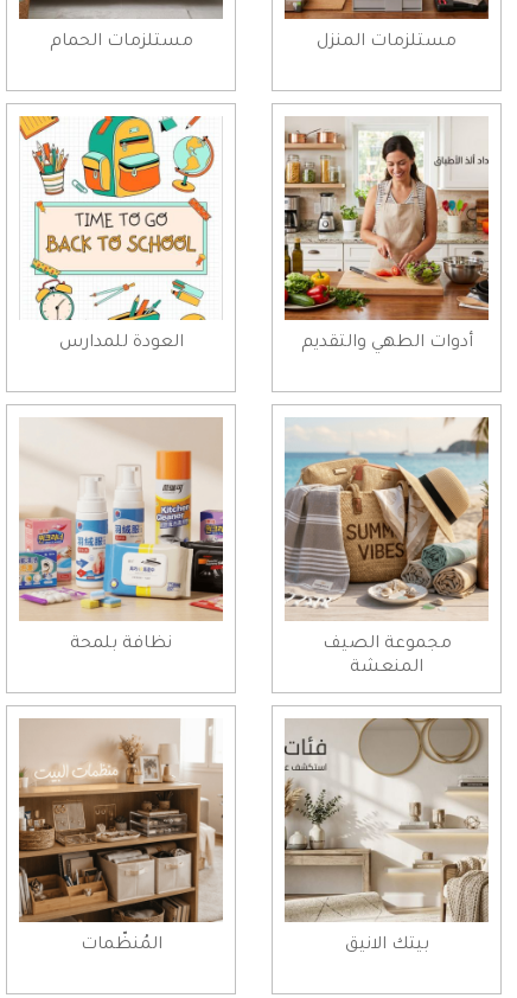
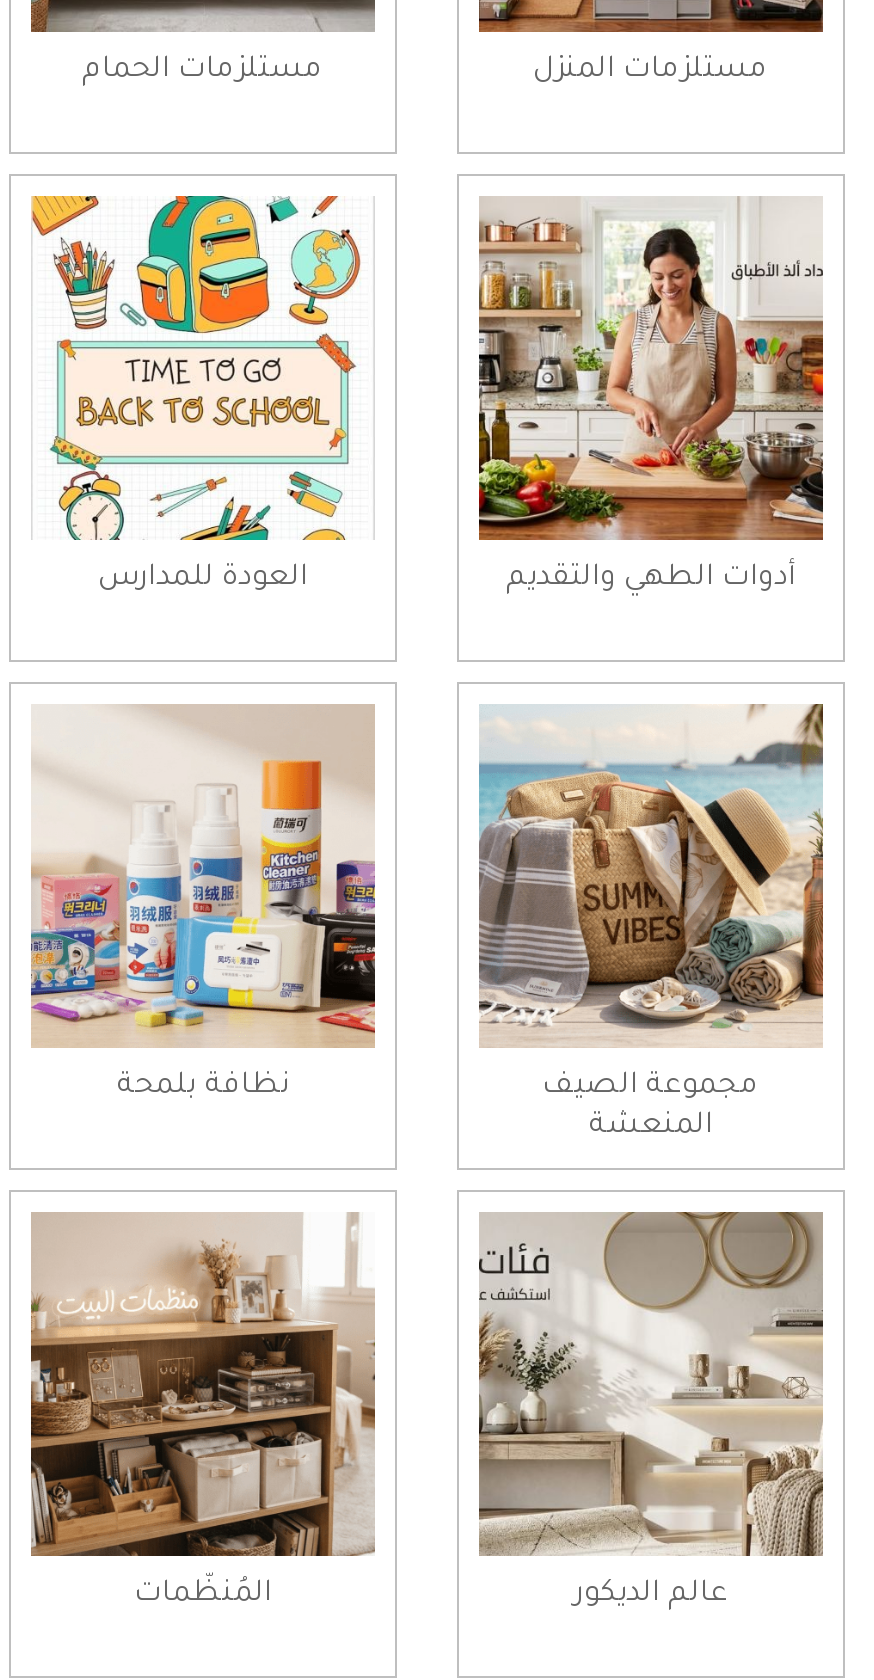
[344,936,429,955] بيتك الانيق -> [574,1580,728,1612] عالم الديكور

